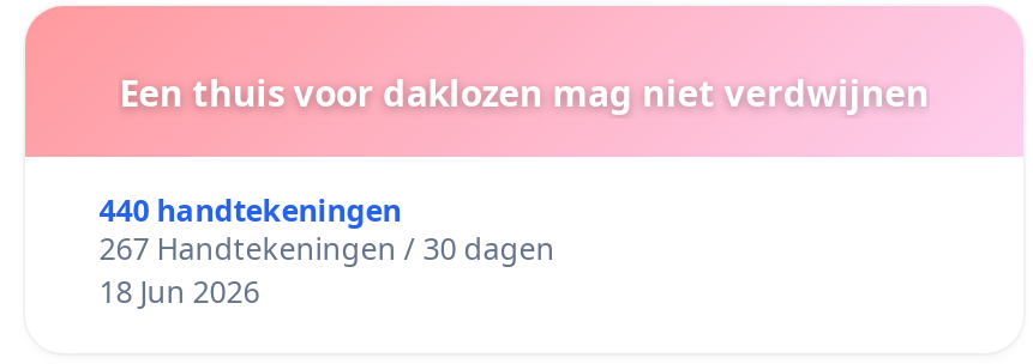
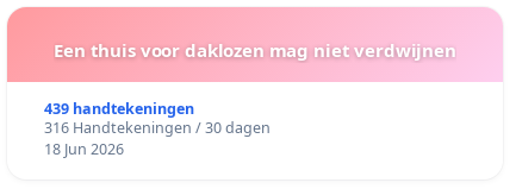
[99,190,401,231] 440 handtekeningen -> [44,98,194,119] 439 handtekeningen
[99,228,555,269] 267 Handtekeningen / 30 dagen -> [44,117,270,138] 316 Handtekeningen / 30 dagen

